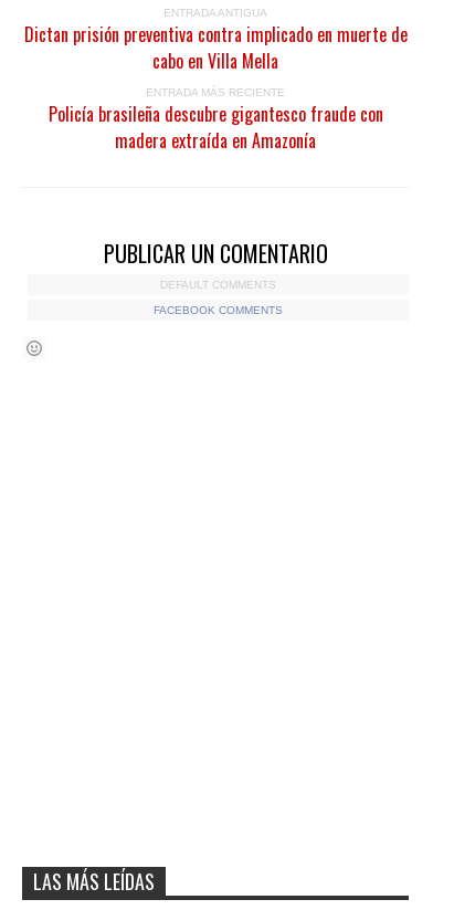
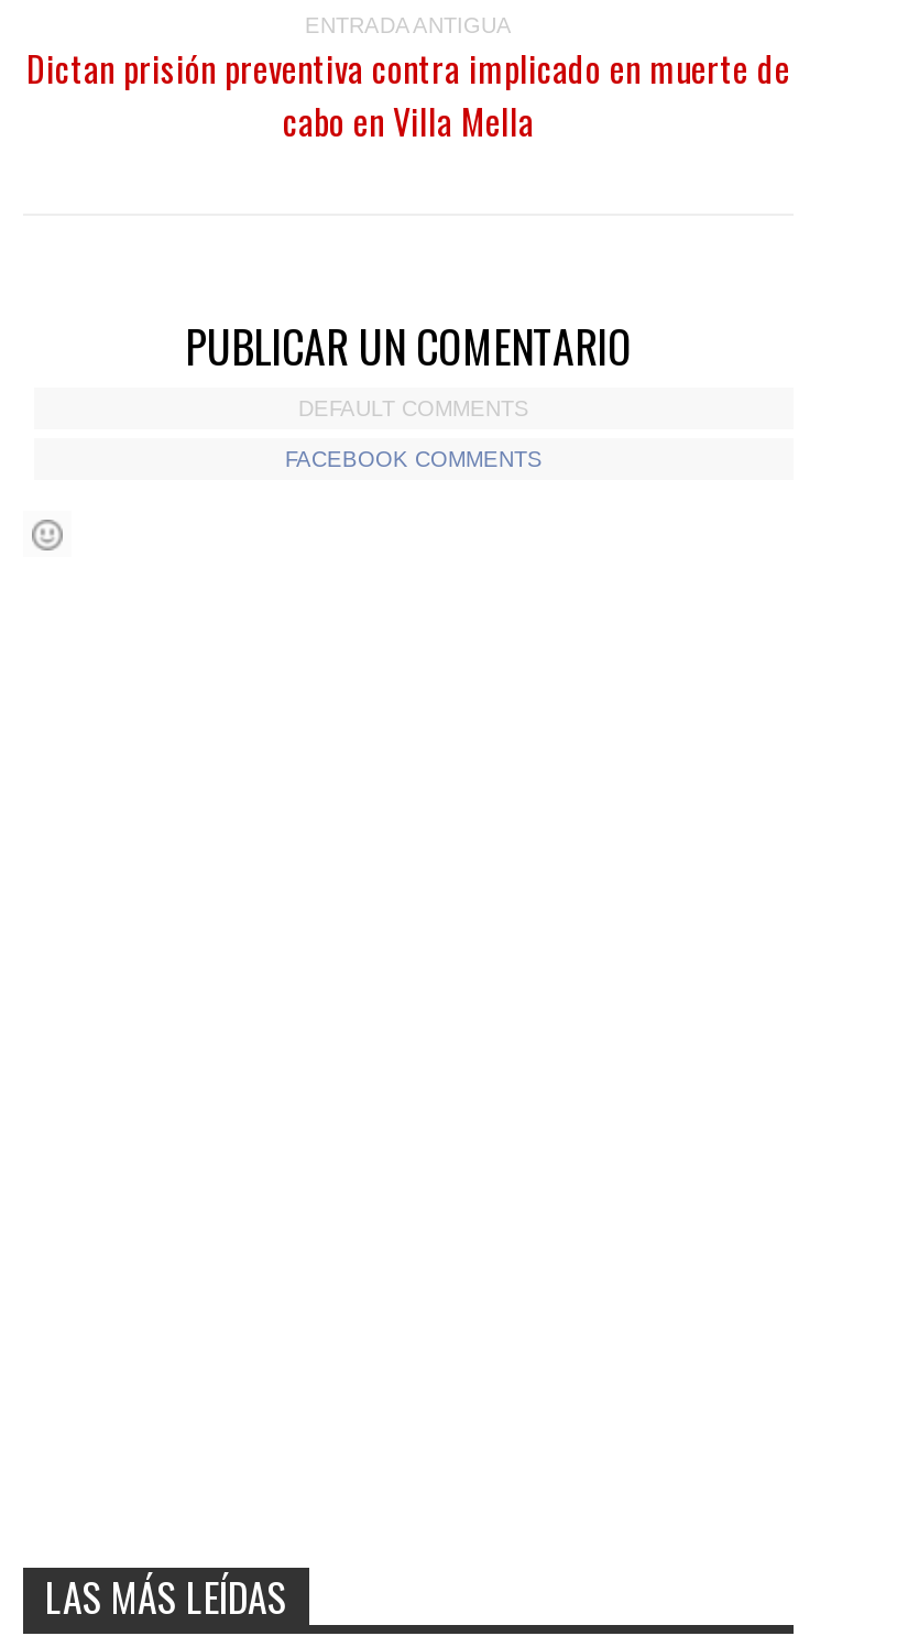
[48,86,383,154] ENTRADA MÁS RECIENTE | Policía brasileña descubre gigantesco fraude con | madera extraída en Amazonía -> none

